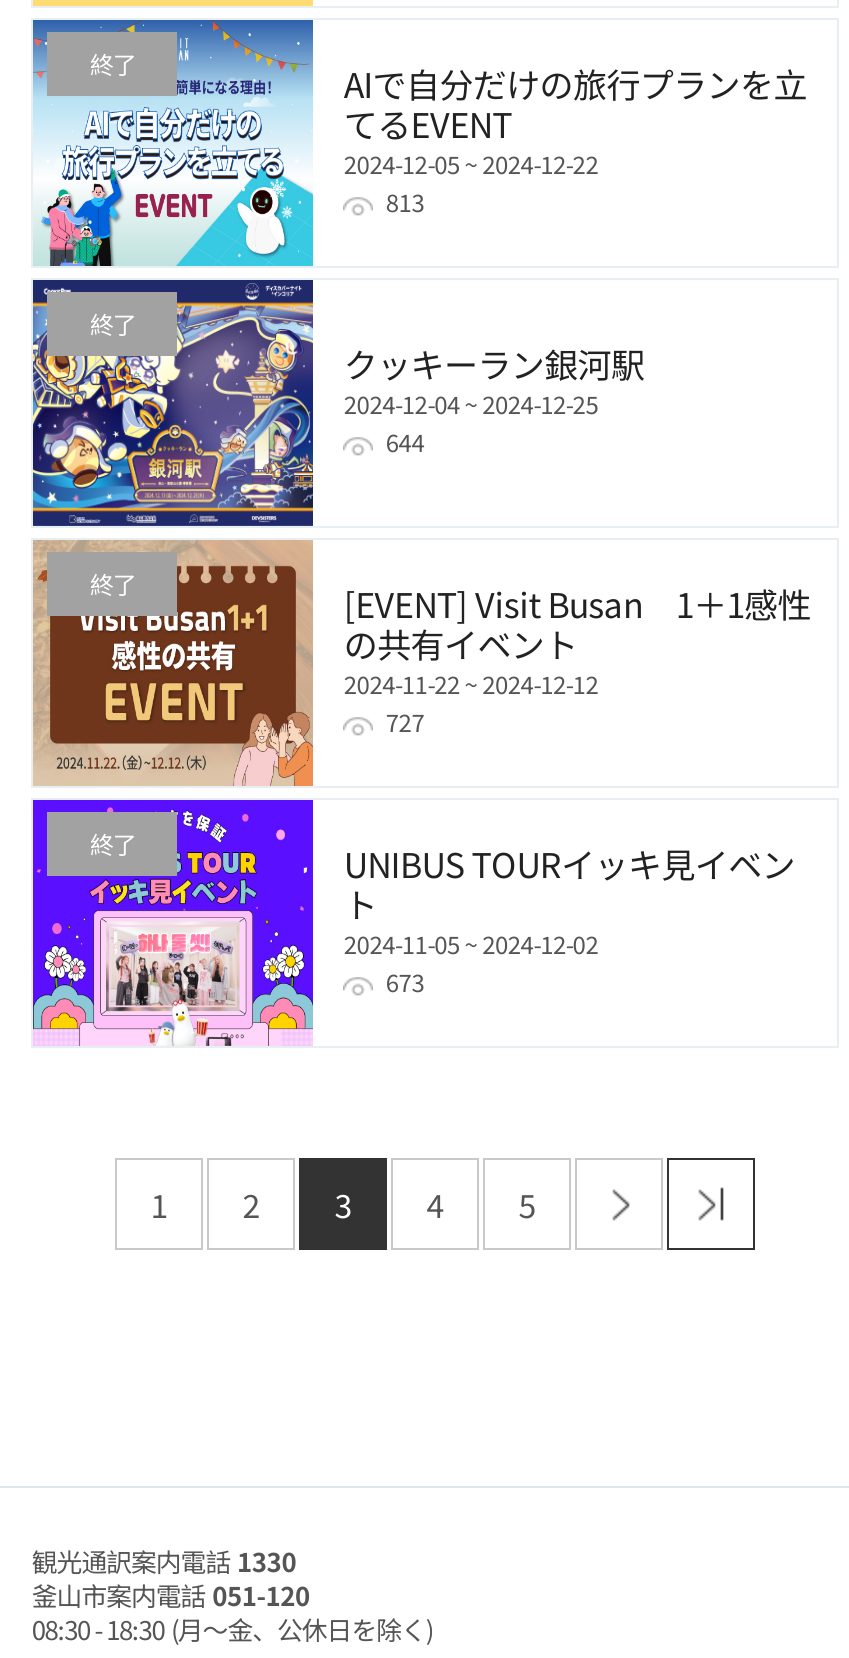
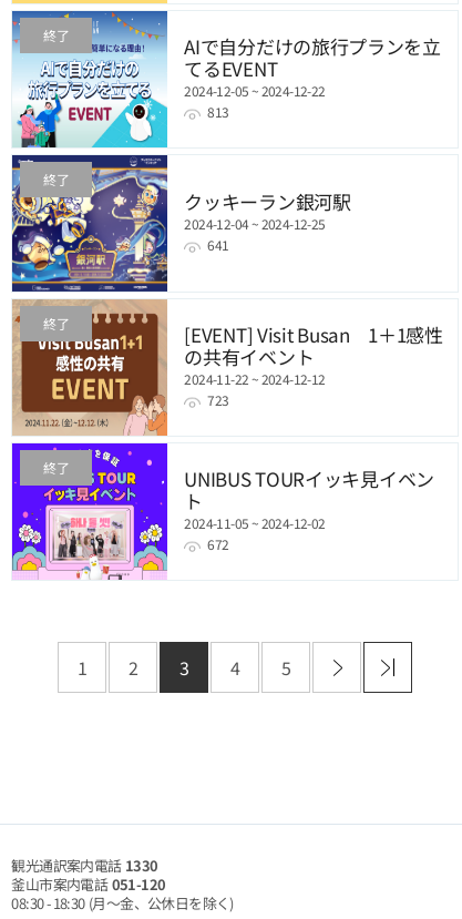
[386,424,424,458] 644 -> [208,235,229,254] 641
[386,704,424,738] 727 -> [208,390,229,409] 723
[386,964,424,998] 673 -> [208,534,229,553] 672

